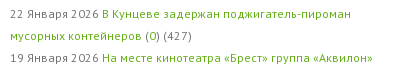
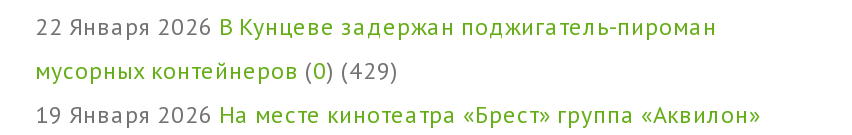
[10,27,192,42] мусорных контейнеров (0) (427) -> [35,54,399,84] мусорных контейнеров (0) (429)

